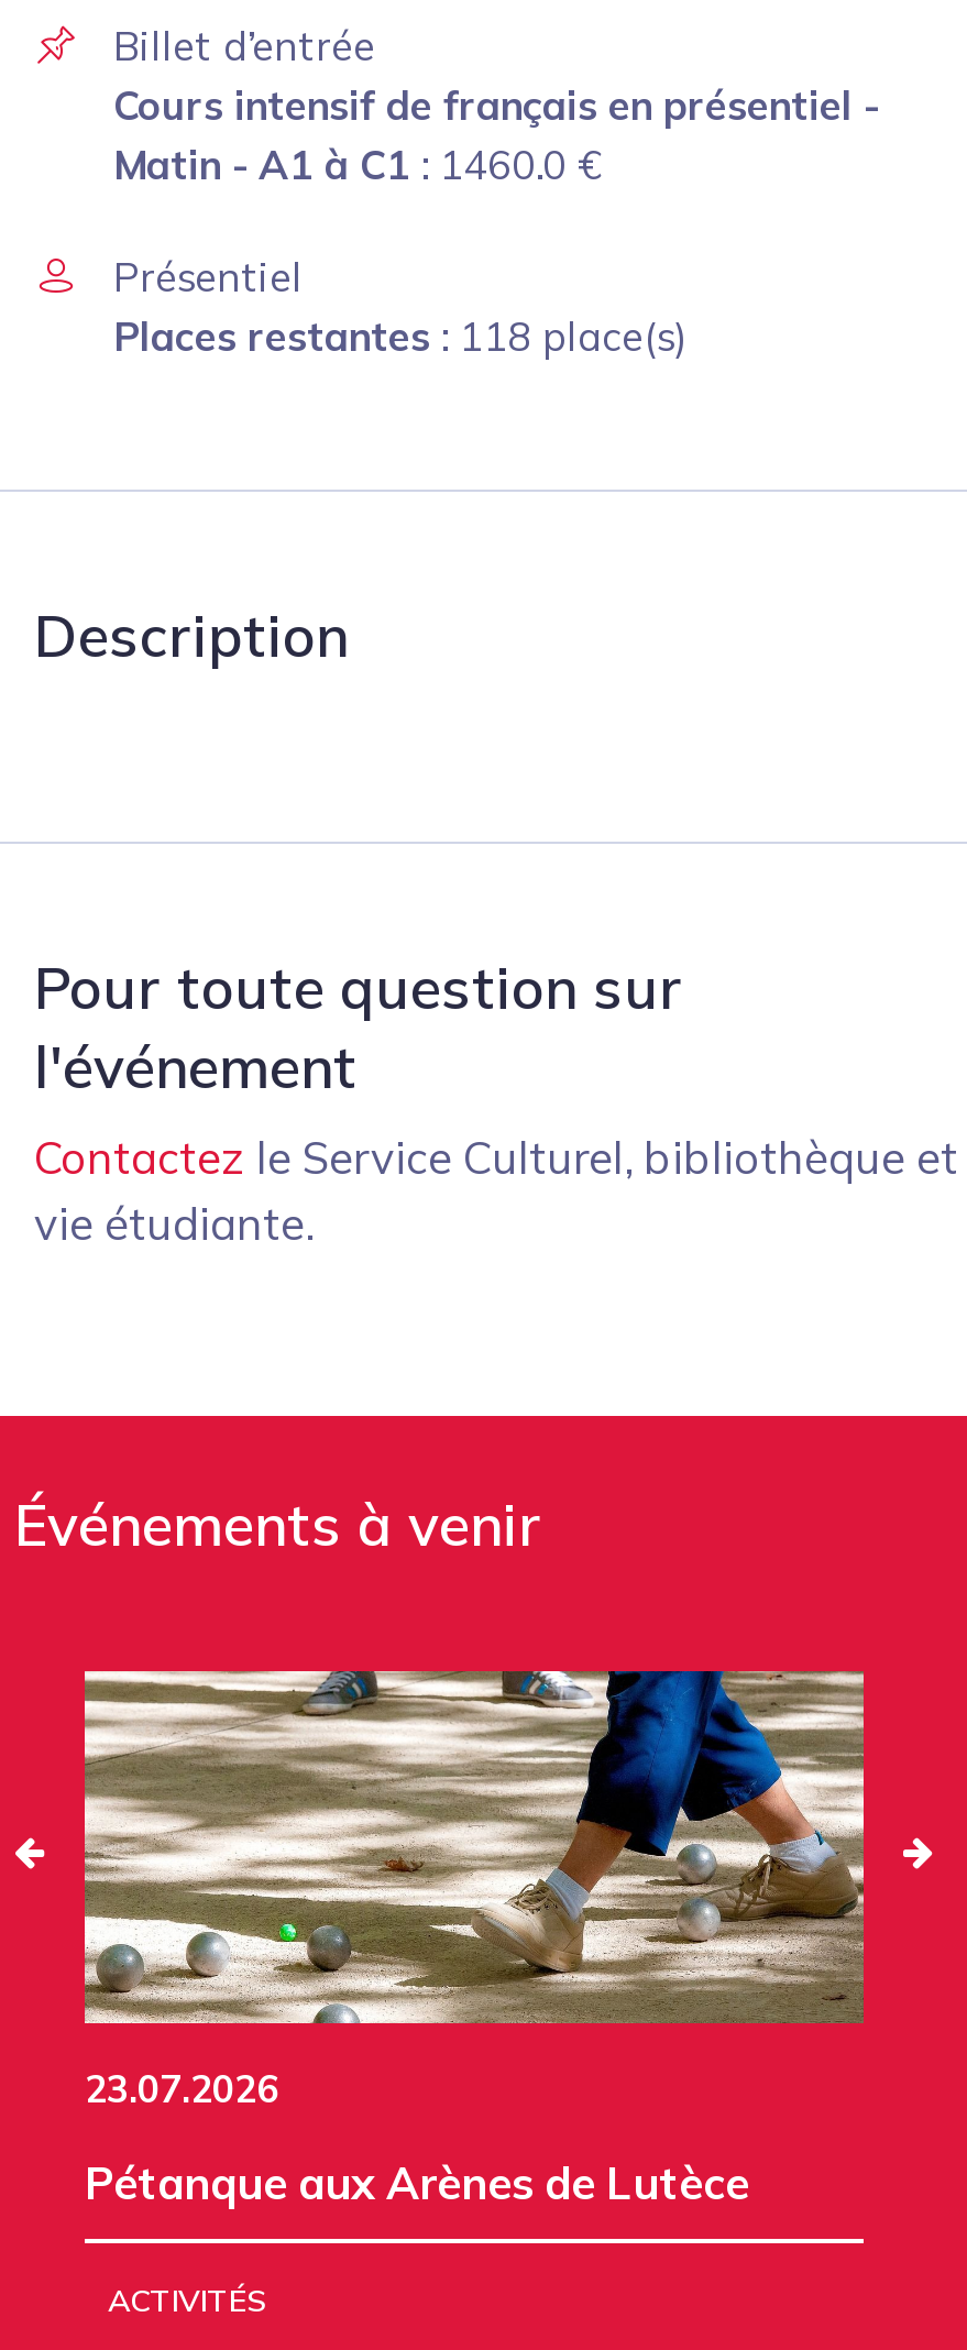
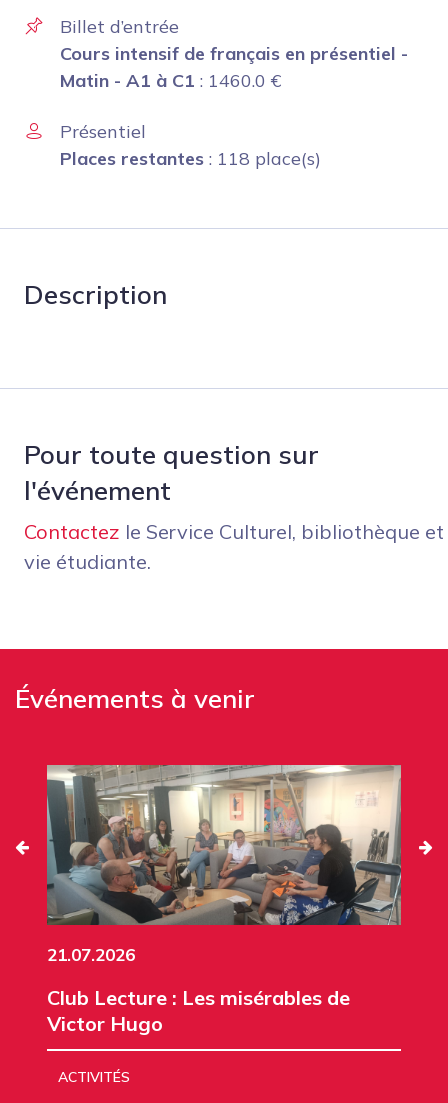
[83,1669,866,2110] [image] | 23.07.2026 -> [46,764,402,965] [image] | 21.07.2026
[85,2154,749,2209] Pétanque aux Arènes de Lutèce -> [47,985,350,1036] Club Lecture : Les misérables de | Victor Hugo

